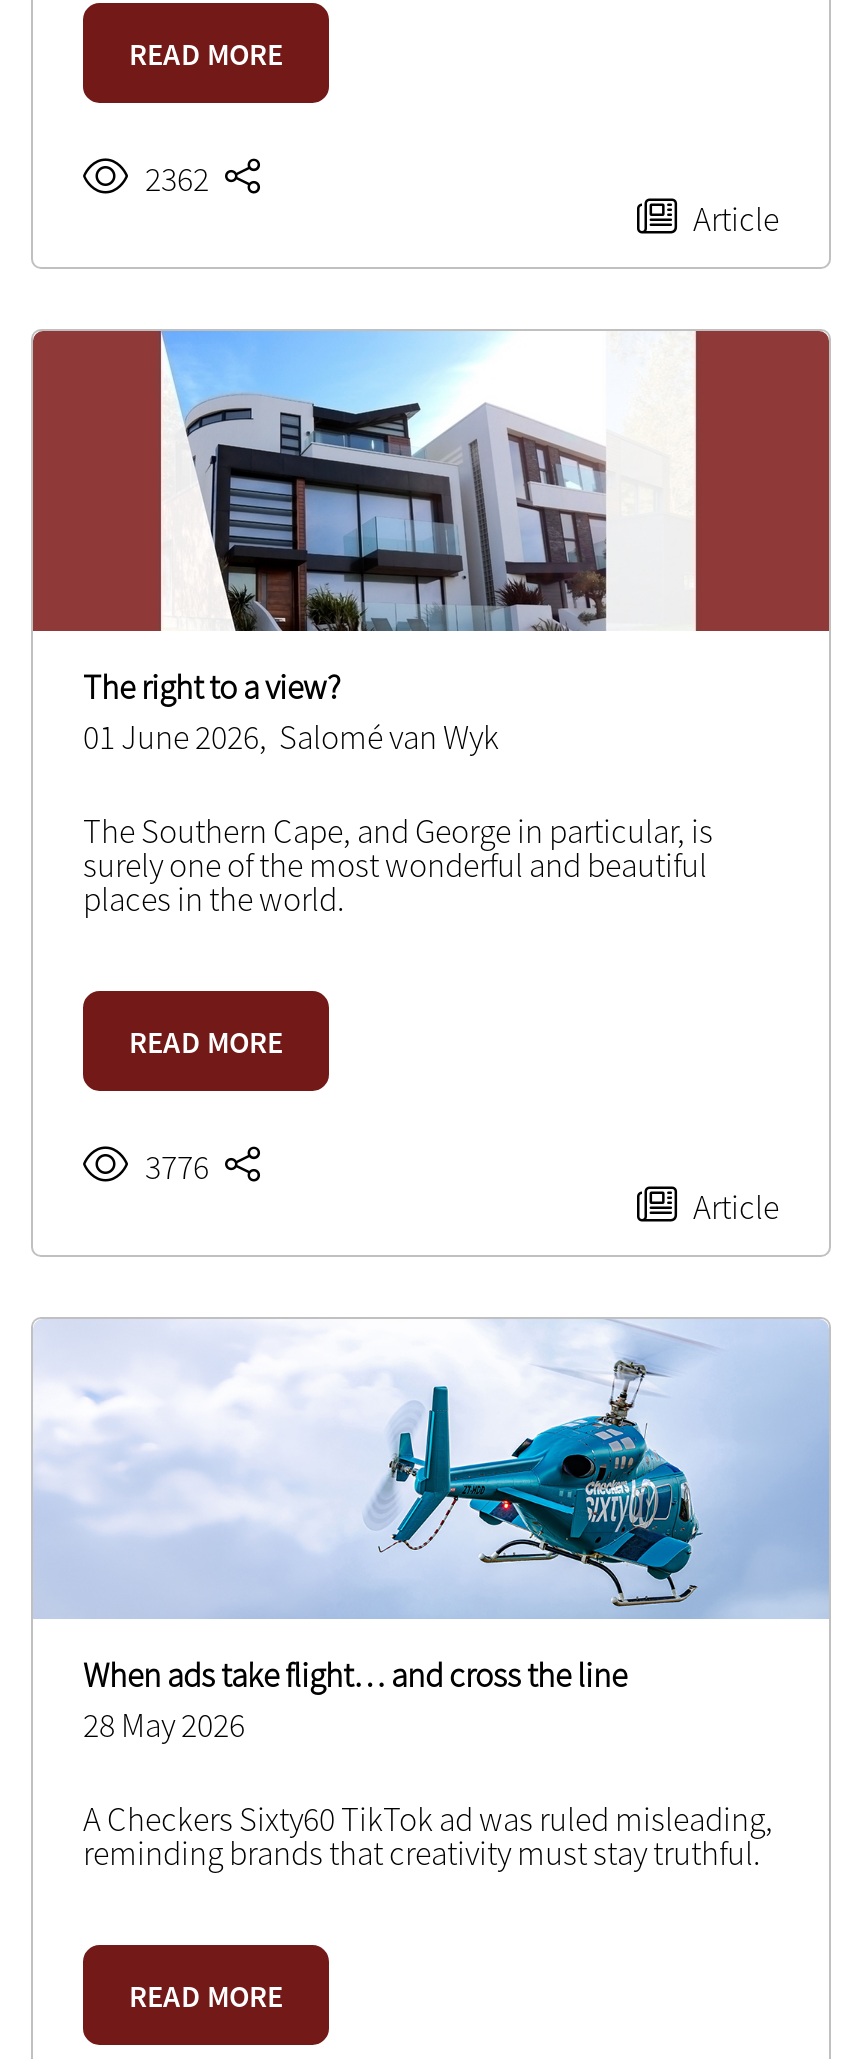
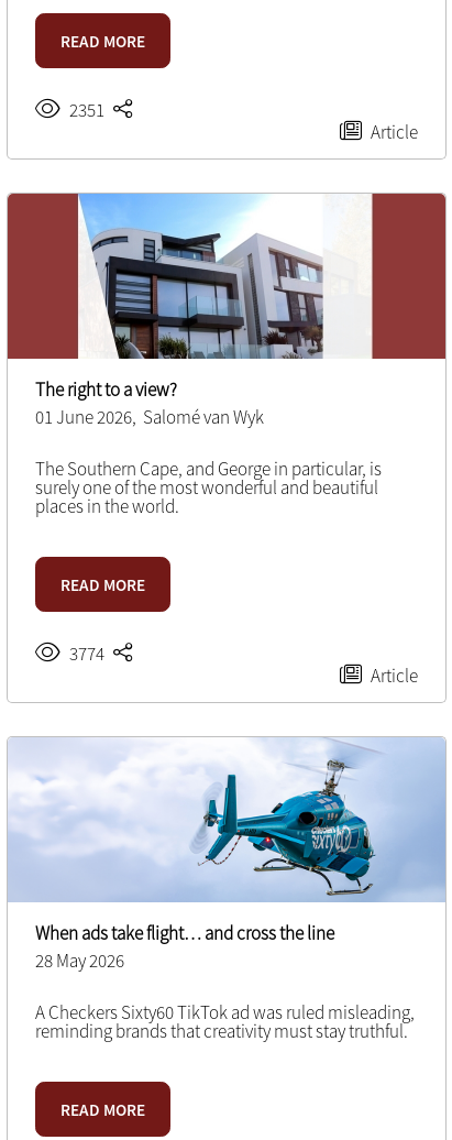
[145,157,209,201] 2362 -> [69,98,104,122] 2351
[145,1145,209,1189] 3776 -> [69,642,104,666] 3774

